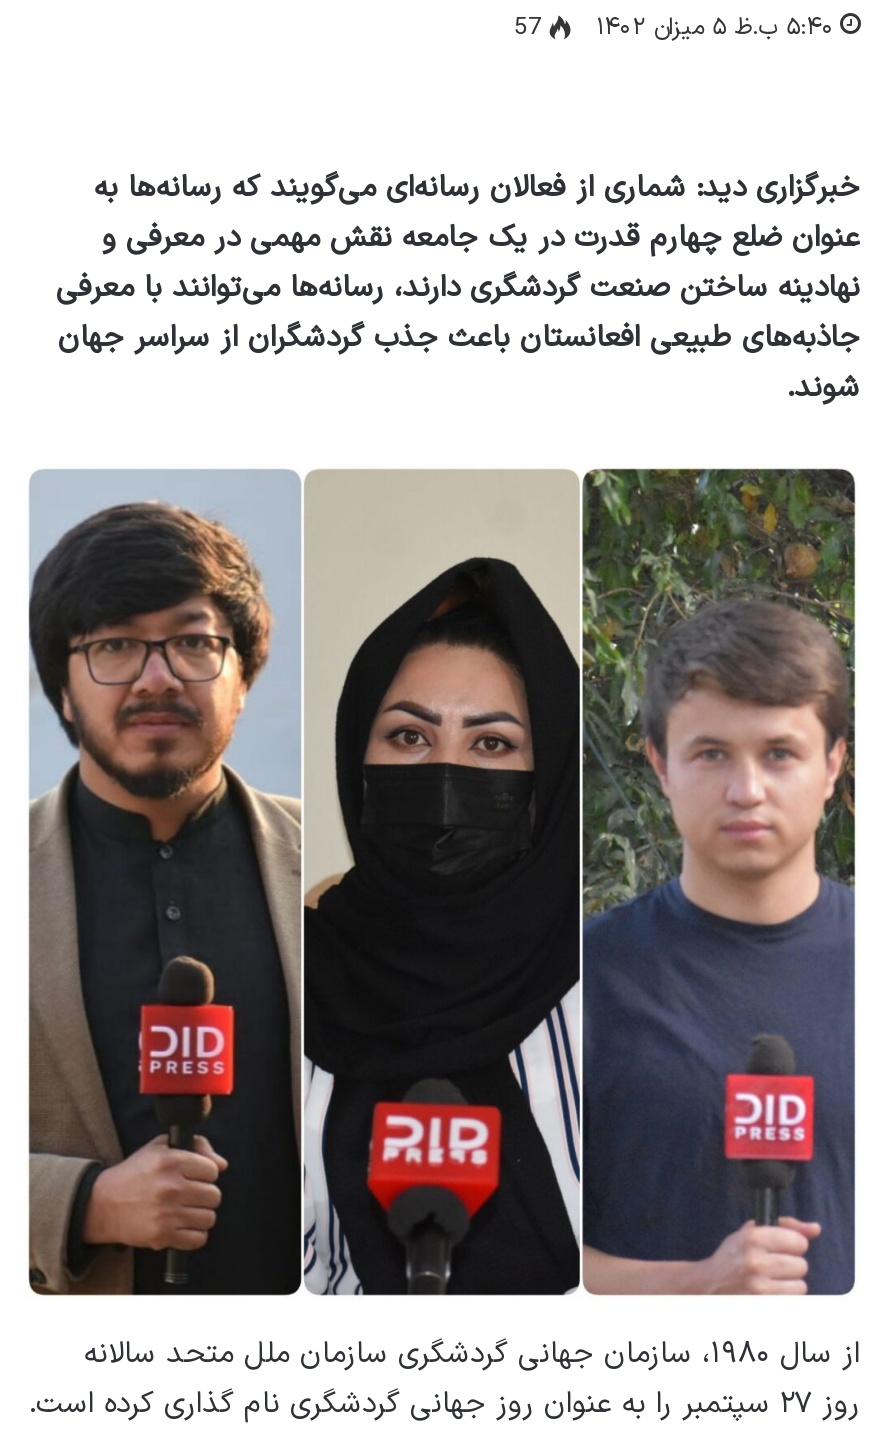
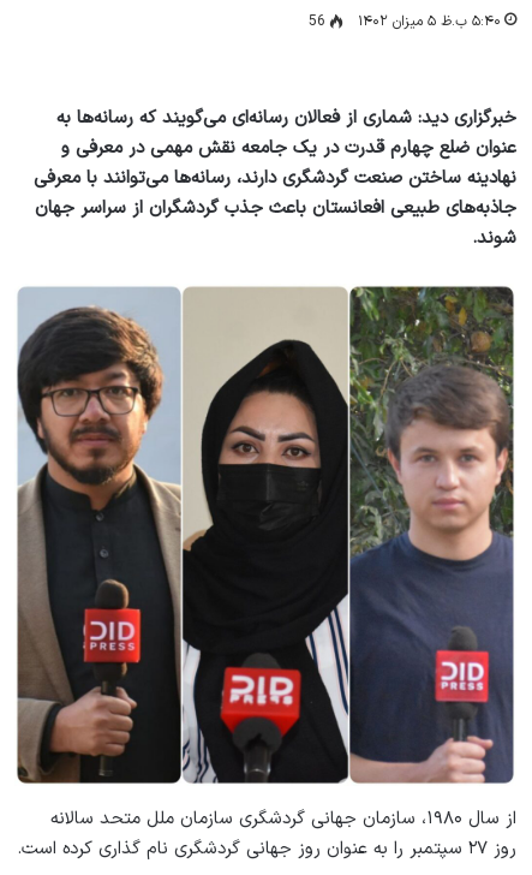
[514,10,542,46] 57 -> [309,11,325,32] 56

